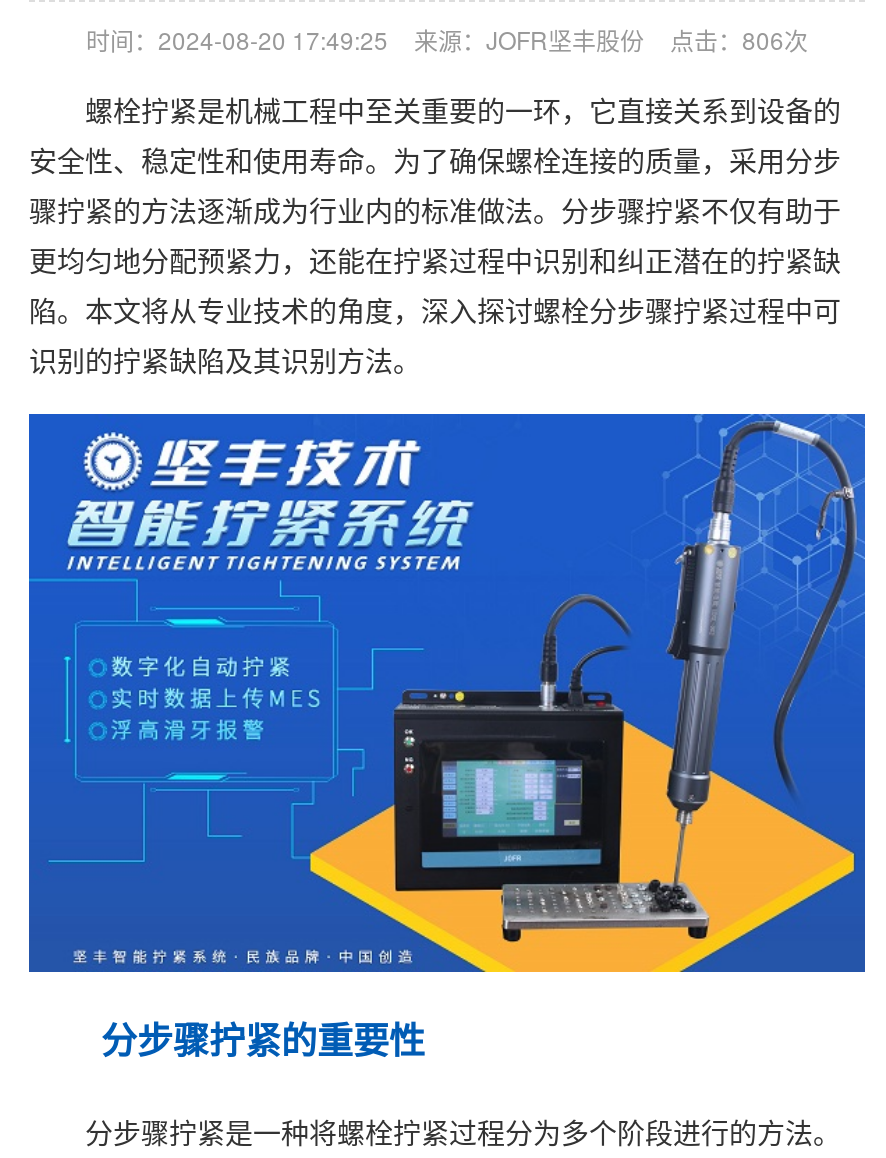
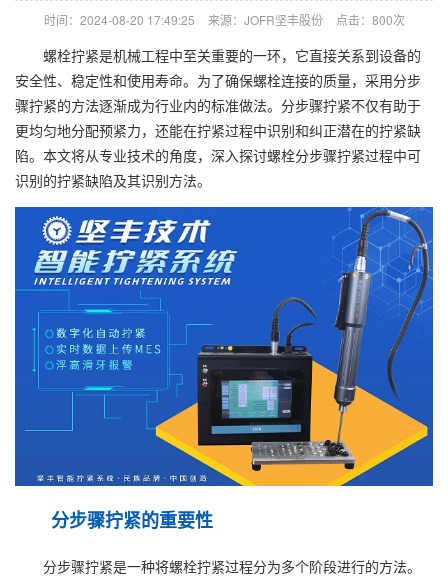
[86,22,808,56] 时间：2024-08-20 17:49:25 来源：JOFR坚丰股份 点击：806次 -> [43,11,404,28] 时间：2024-08-20 17:49:25 来源：JOFR坚丰股份 点击：800次

